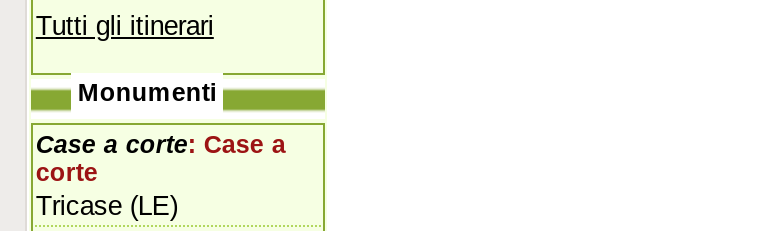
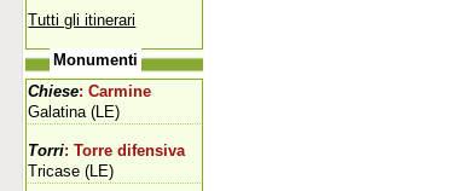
[36,130,286,186] Case a corte: Case a | corte -> [28,83,185,159] Chiese: Carmine | Galatina (LE) | Torri: Torre difensiva

